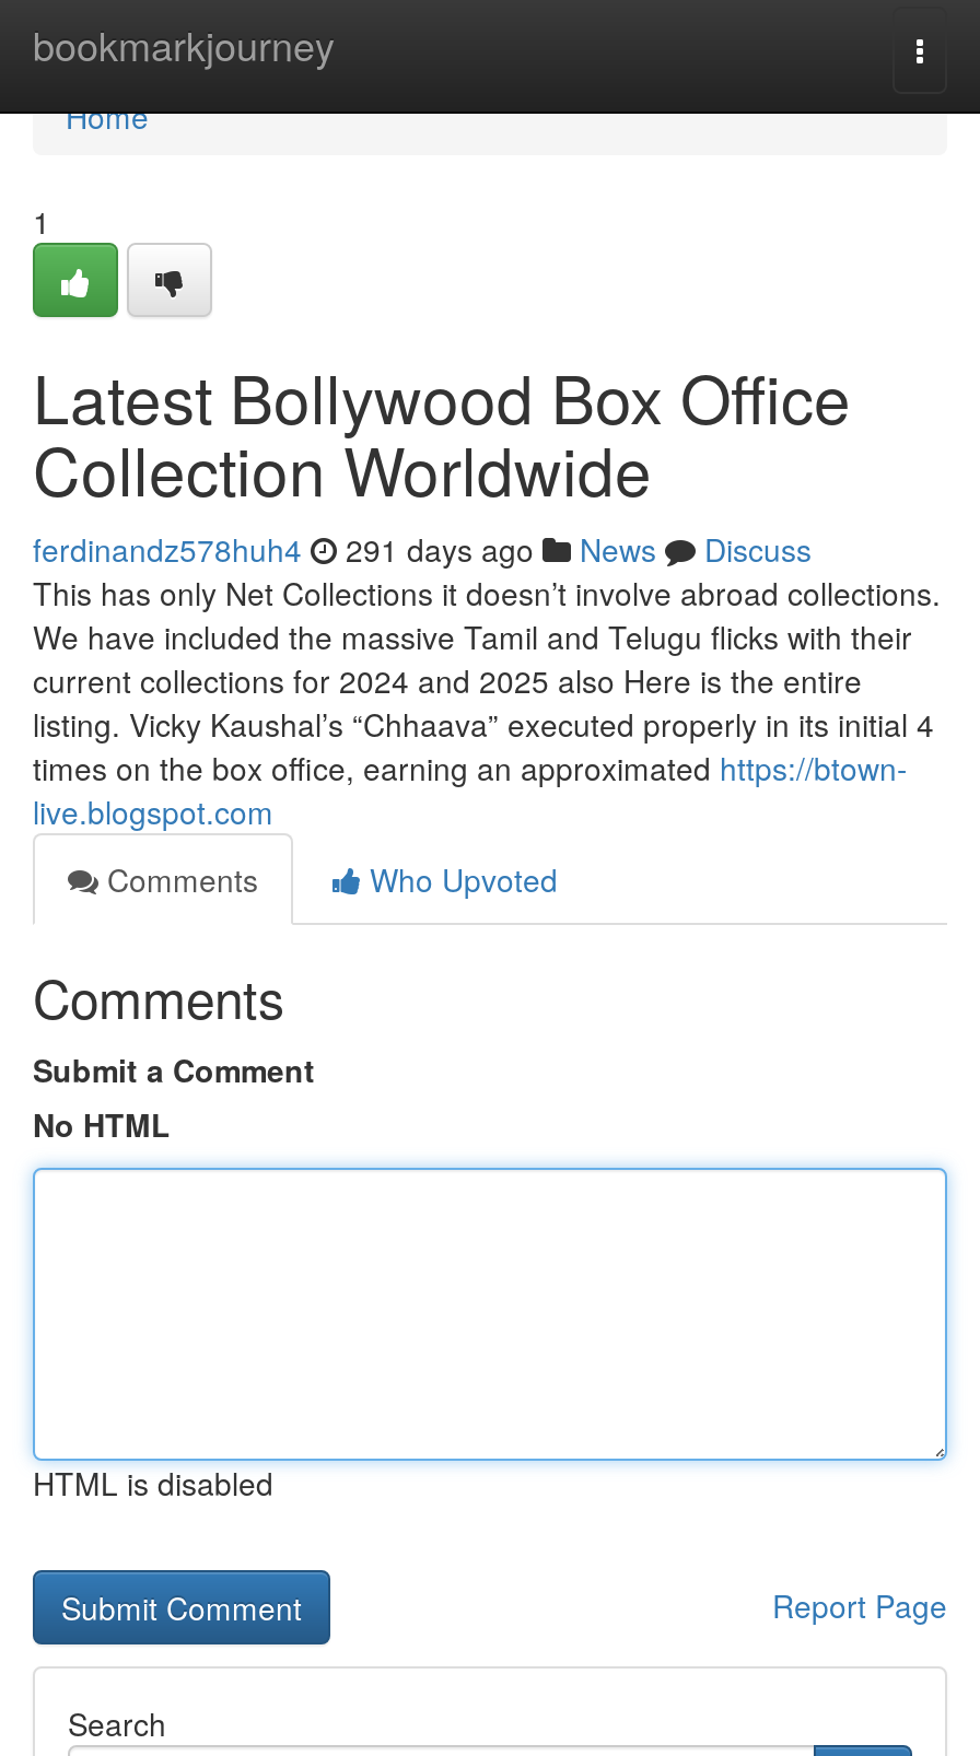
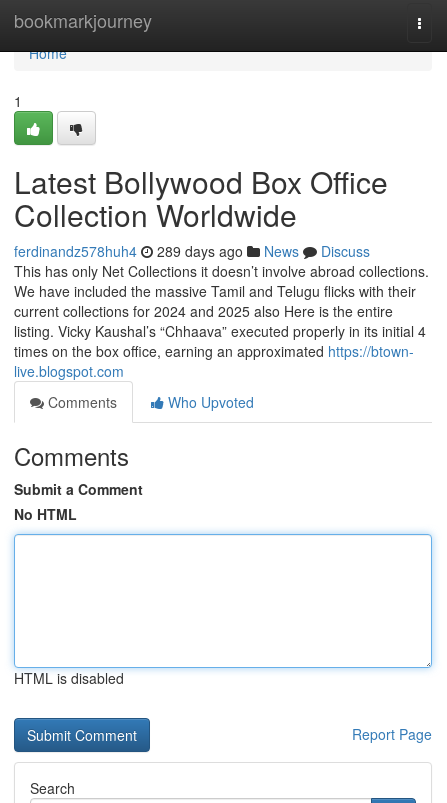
[33,527,812,571] ferdinandz578huh4 291 days ago News Discuss -> [14,241,370,261] ferdinandz578huh4 289 days ago News Discuss

